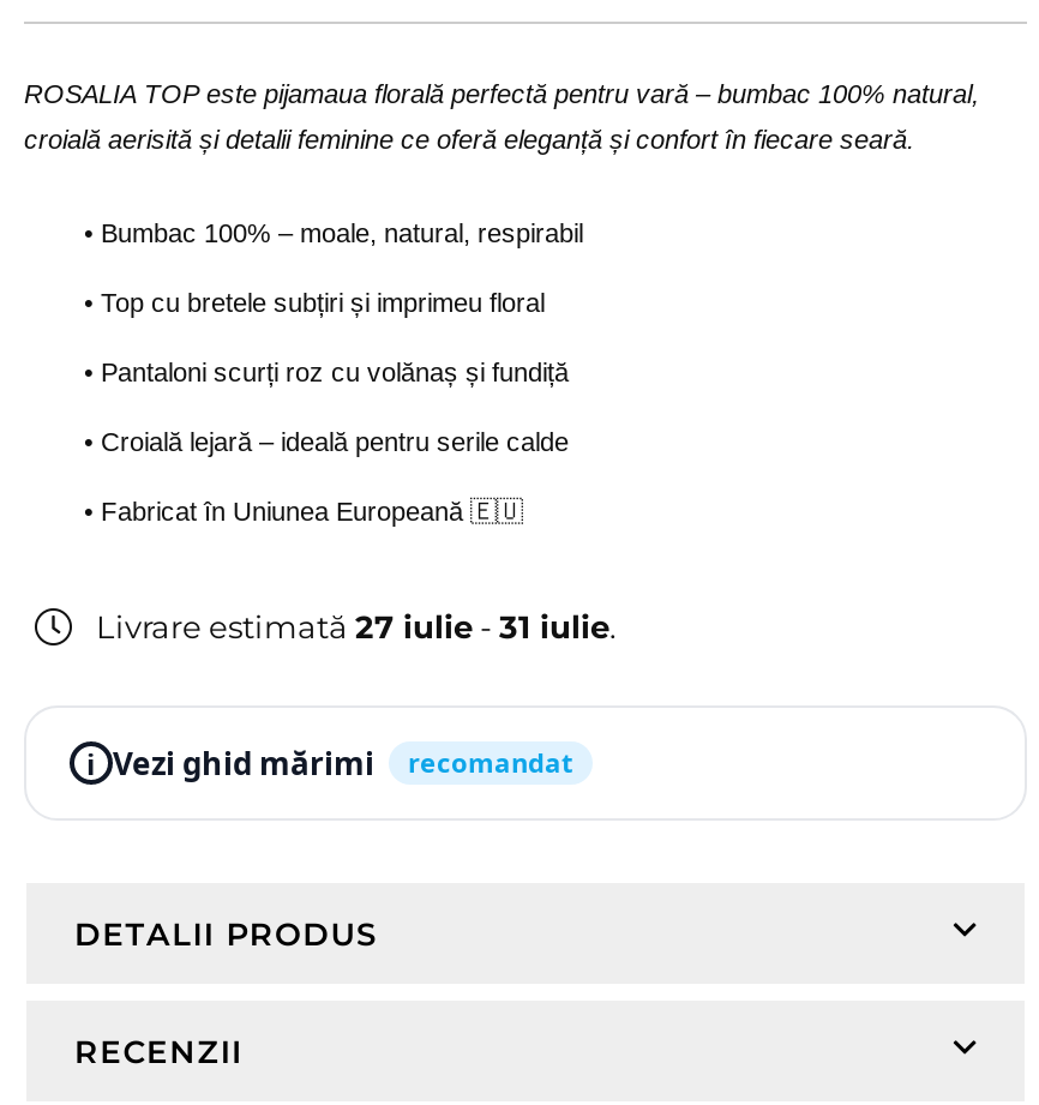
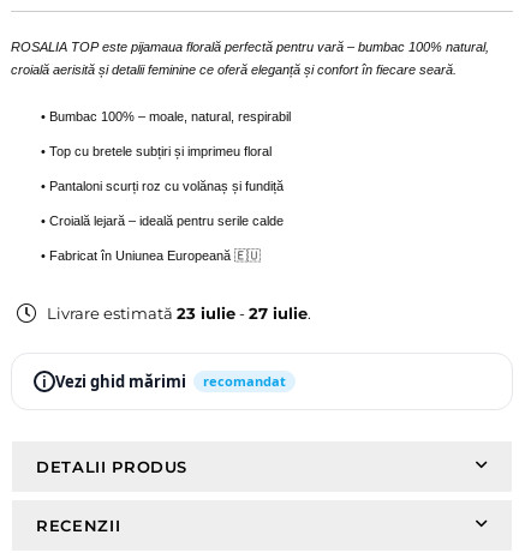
[96,607,617,645] Livrare estimată 27 iulie - 31 iulie. -> [47,303,311,323] Livrare estimată 23 iulie - 27 iulie.

